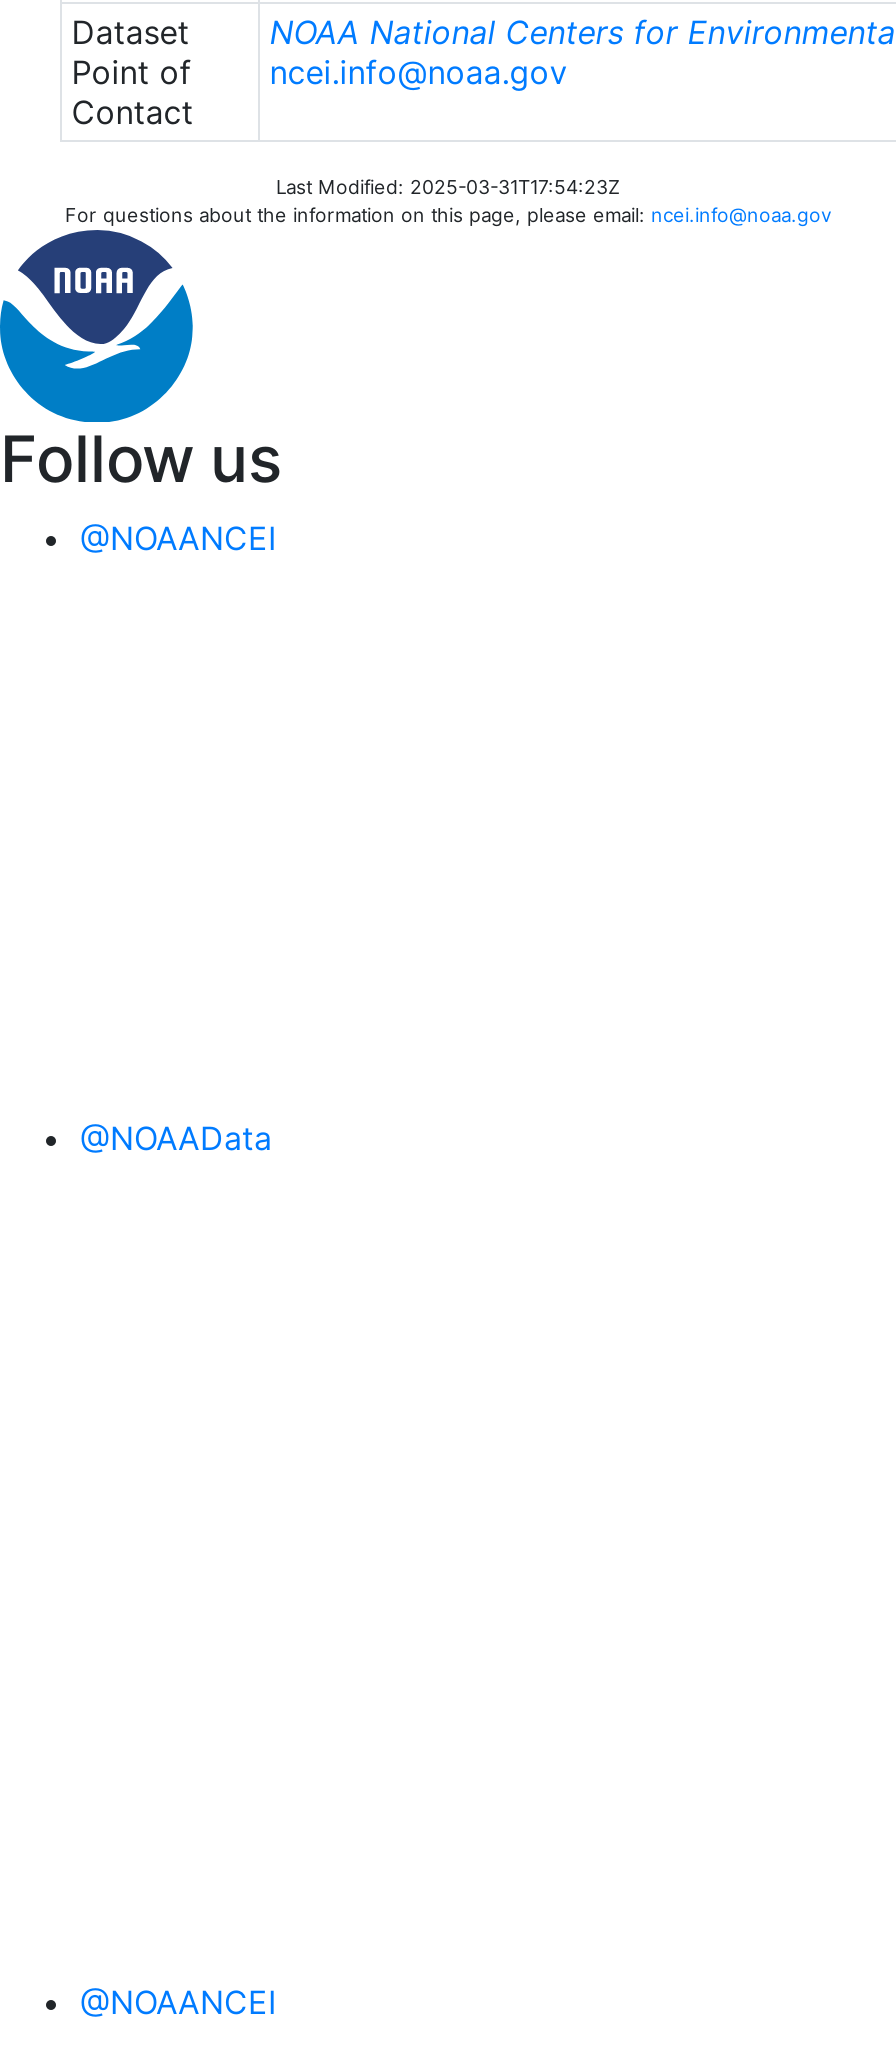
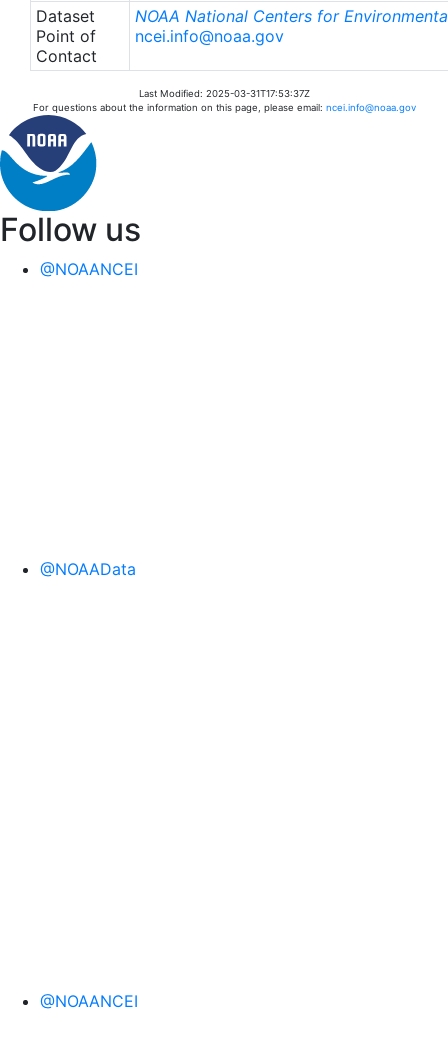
[276,175,620,197] Last Modified: 2025-03-31T17:54:23Z -> [138,88,309,99] Last Modified: 2025-03-31T17:53:37Z

